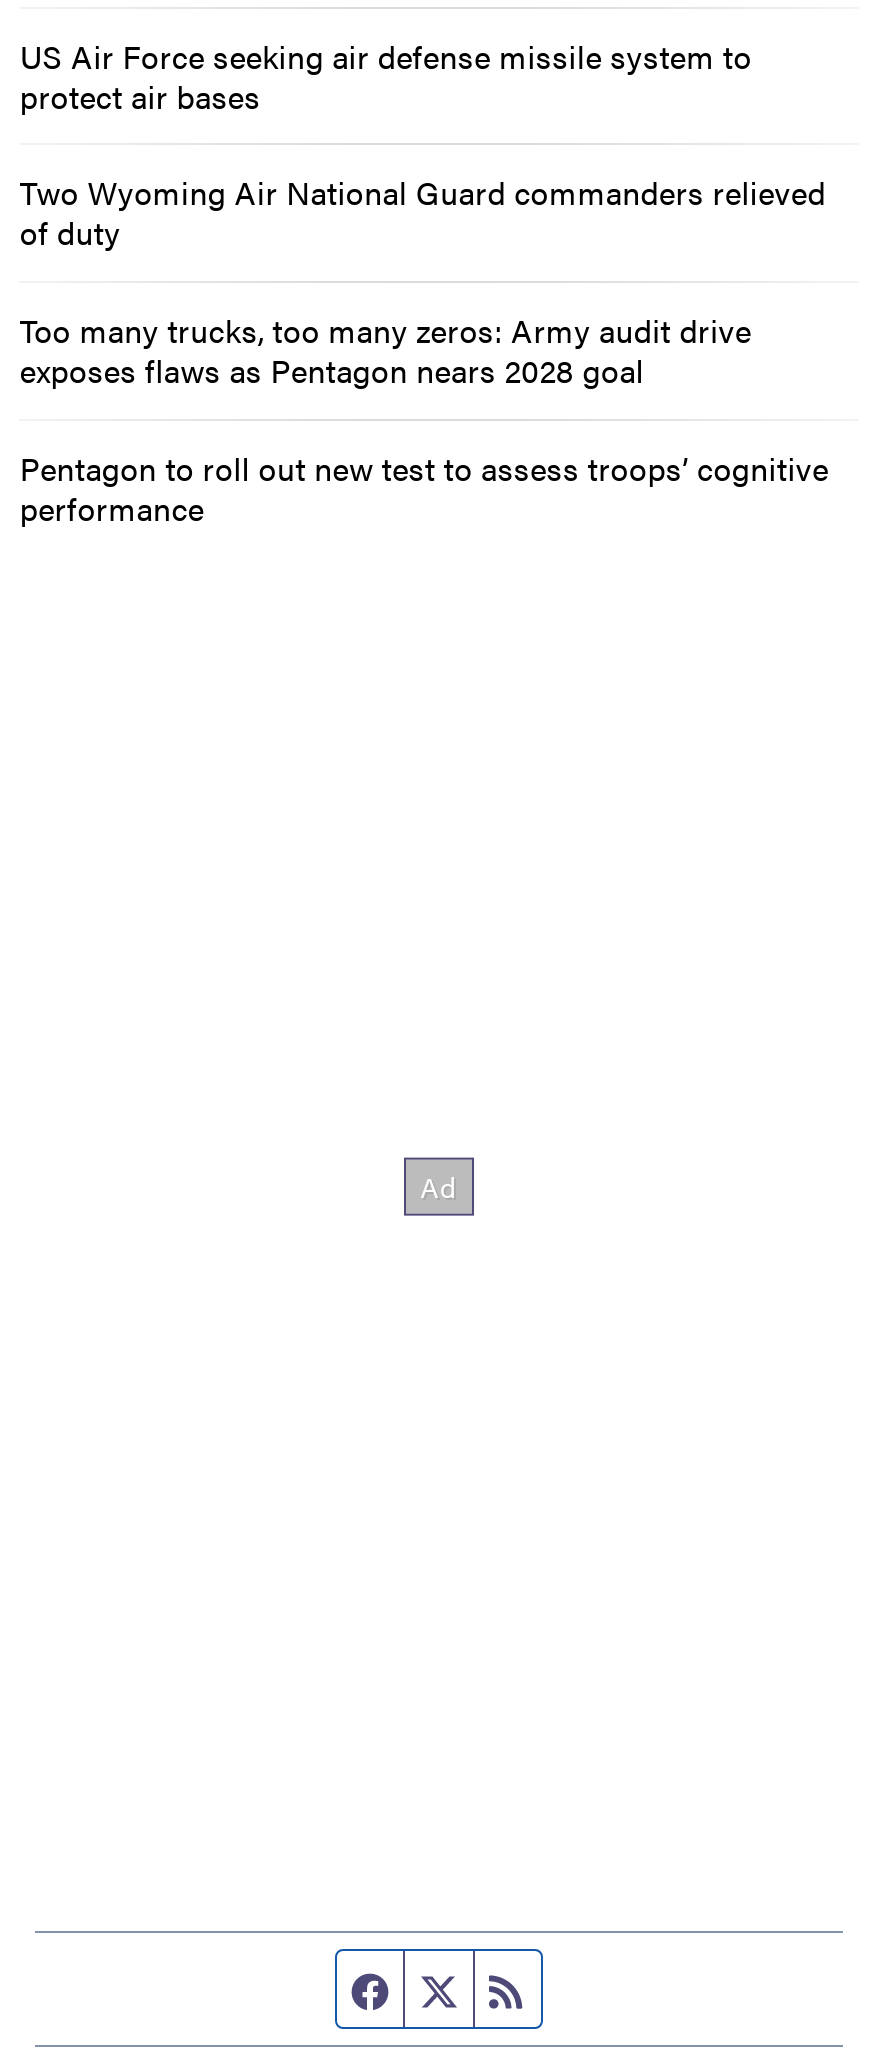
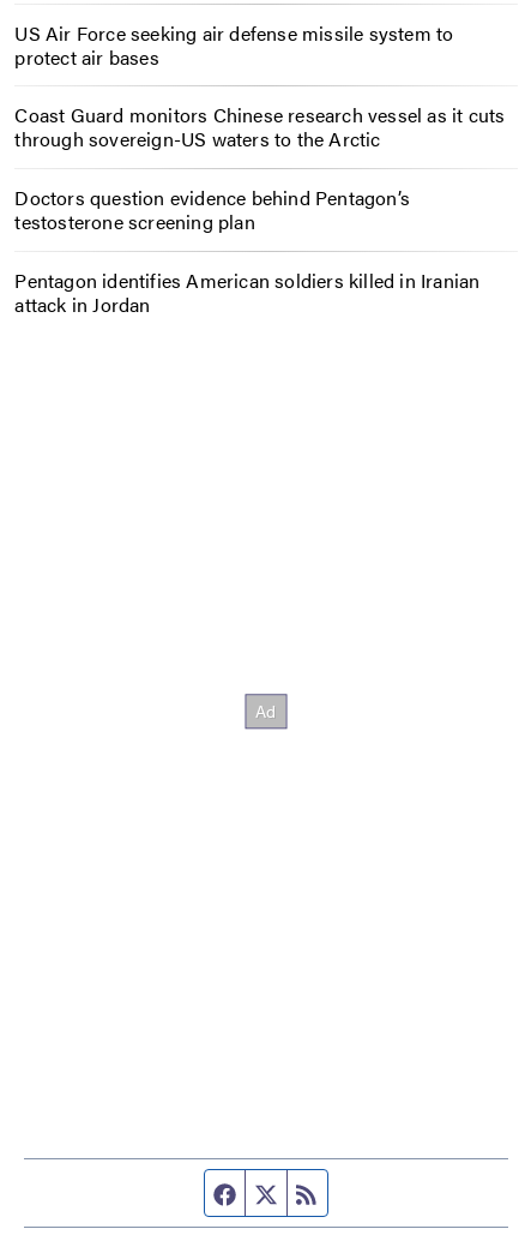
[20,170,826,256] Two Wyoming Air National Guard commanders relieved | of duty -> [15,101,505,153] Coast Guard monitors Chinese research vessel as it cuts | through sovereign-US waters to the Arctic
[20,307,751,393] Too many trucks, too many zeros: Army audit drive | exposes flaws as Pentagon nears 2028 goal -> [15,184,410,235] Doctors question evidence behind Pentagon’s | testosterone screening plan
[20,445,829,531] Pentagon to roll out new test to assess troops’ cognitive | performance -> [15,266,480,318] Pentagon identifies American soldiers killed in Iranian | attack in Jordan

